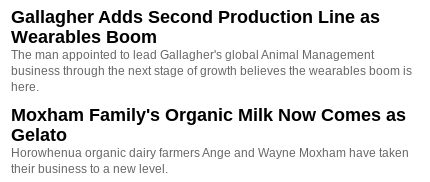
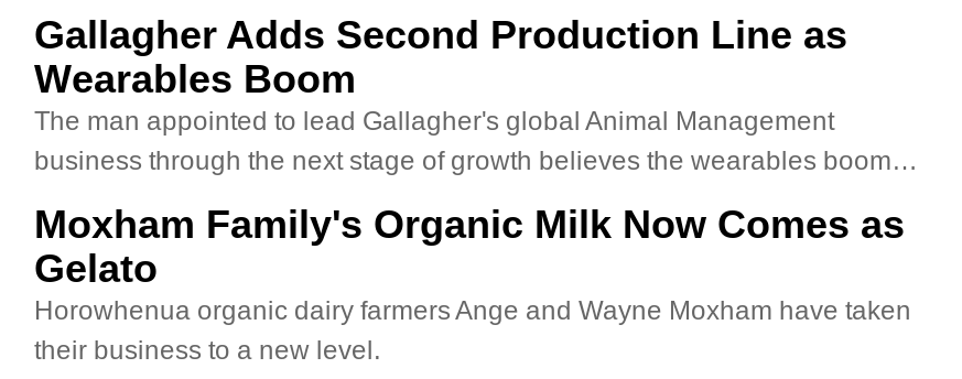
[11,64,412,94] business through the next stage of growth believes the wearables boom is | here. -> [34,145,918,176] business through the next stage of growth believes the wearables boom…

